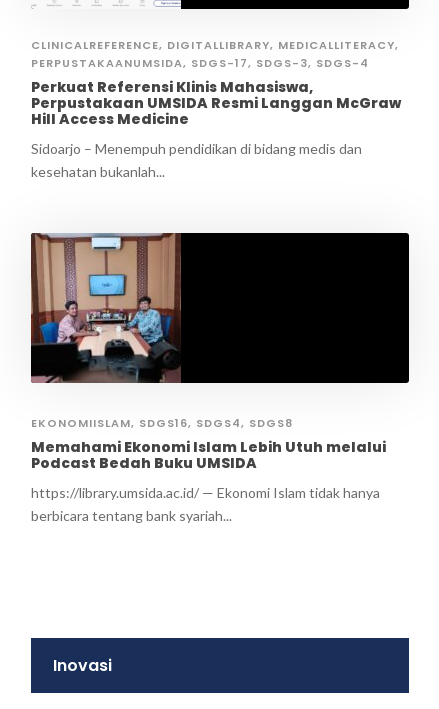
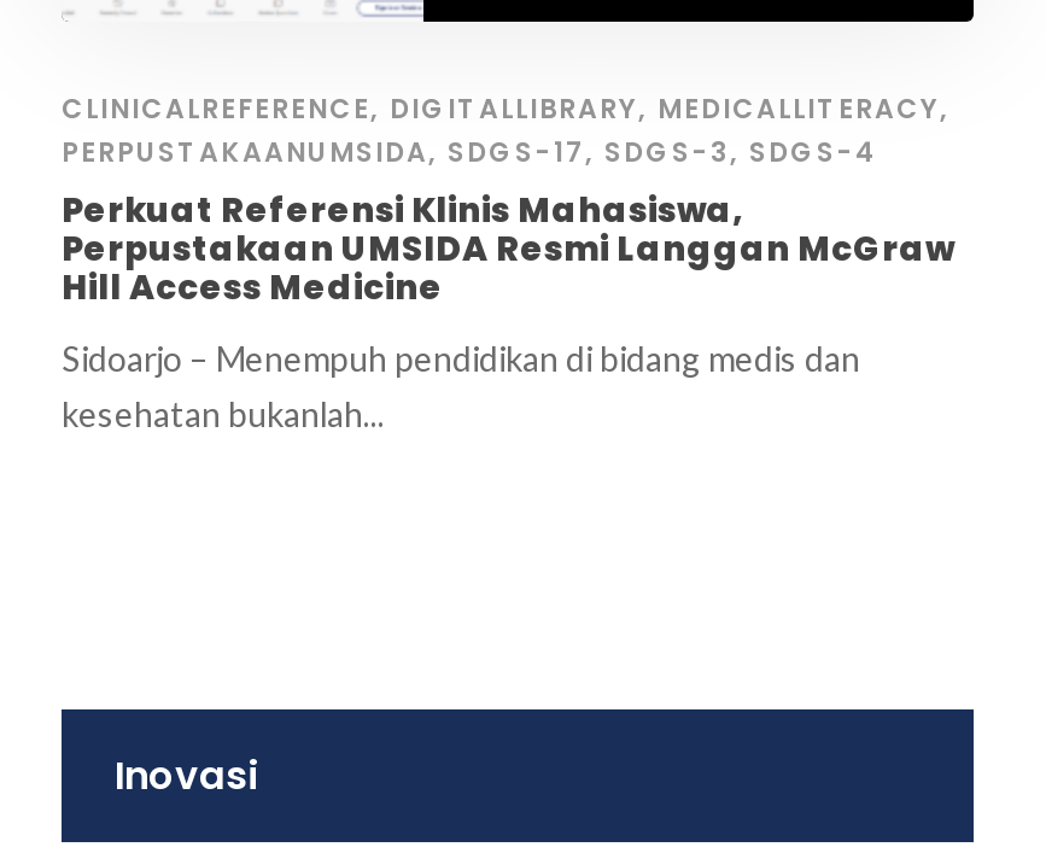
[30,232,410,524] [image] | EKONOMIISLAM, SDGS16, SDGS4, SDGS8 | Memahami Ekonomi Islam Lebih Utuh melalui | Podcast Bedah Buku UMSIDA | https://library.umsida.ac.id/ — Ekonomi Islam tidak hanya | berbicara tentang bank syariah... -> none

